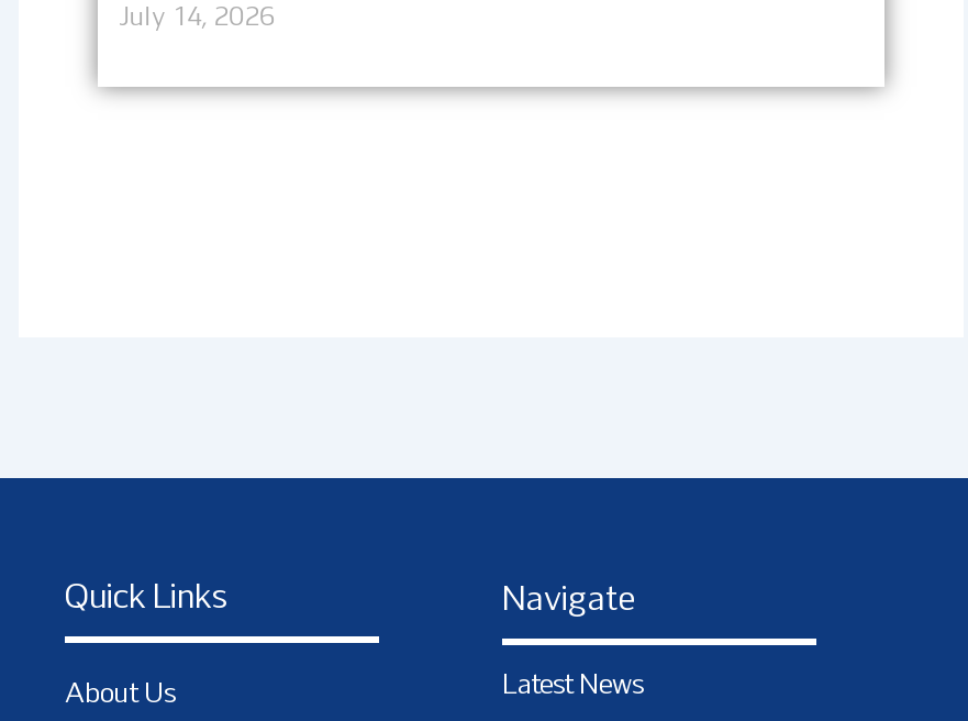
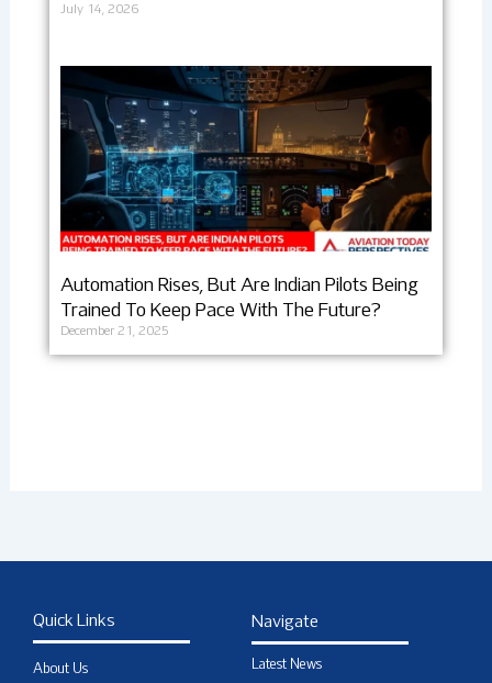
none -> [59,65,433,339] [image] | Automation Rises, But Are Indian Pilots Being | Trained To Keep Pace With The Future? | December 21, 2025

